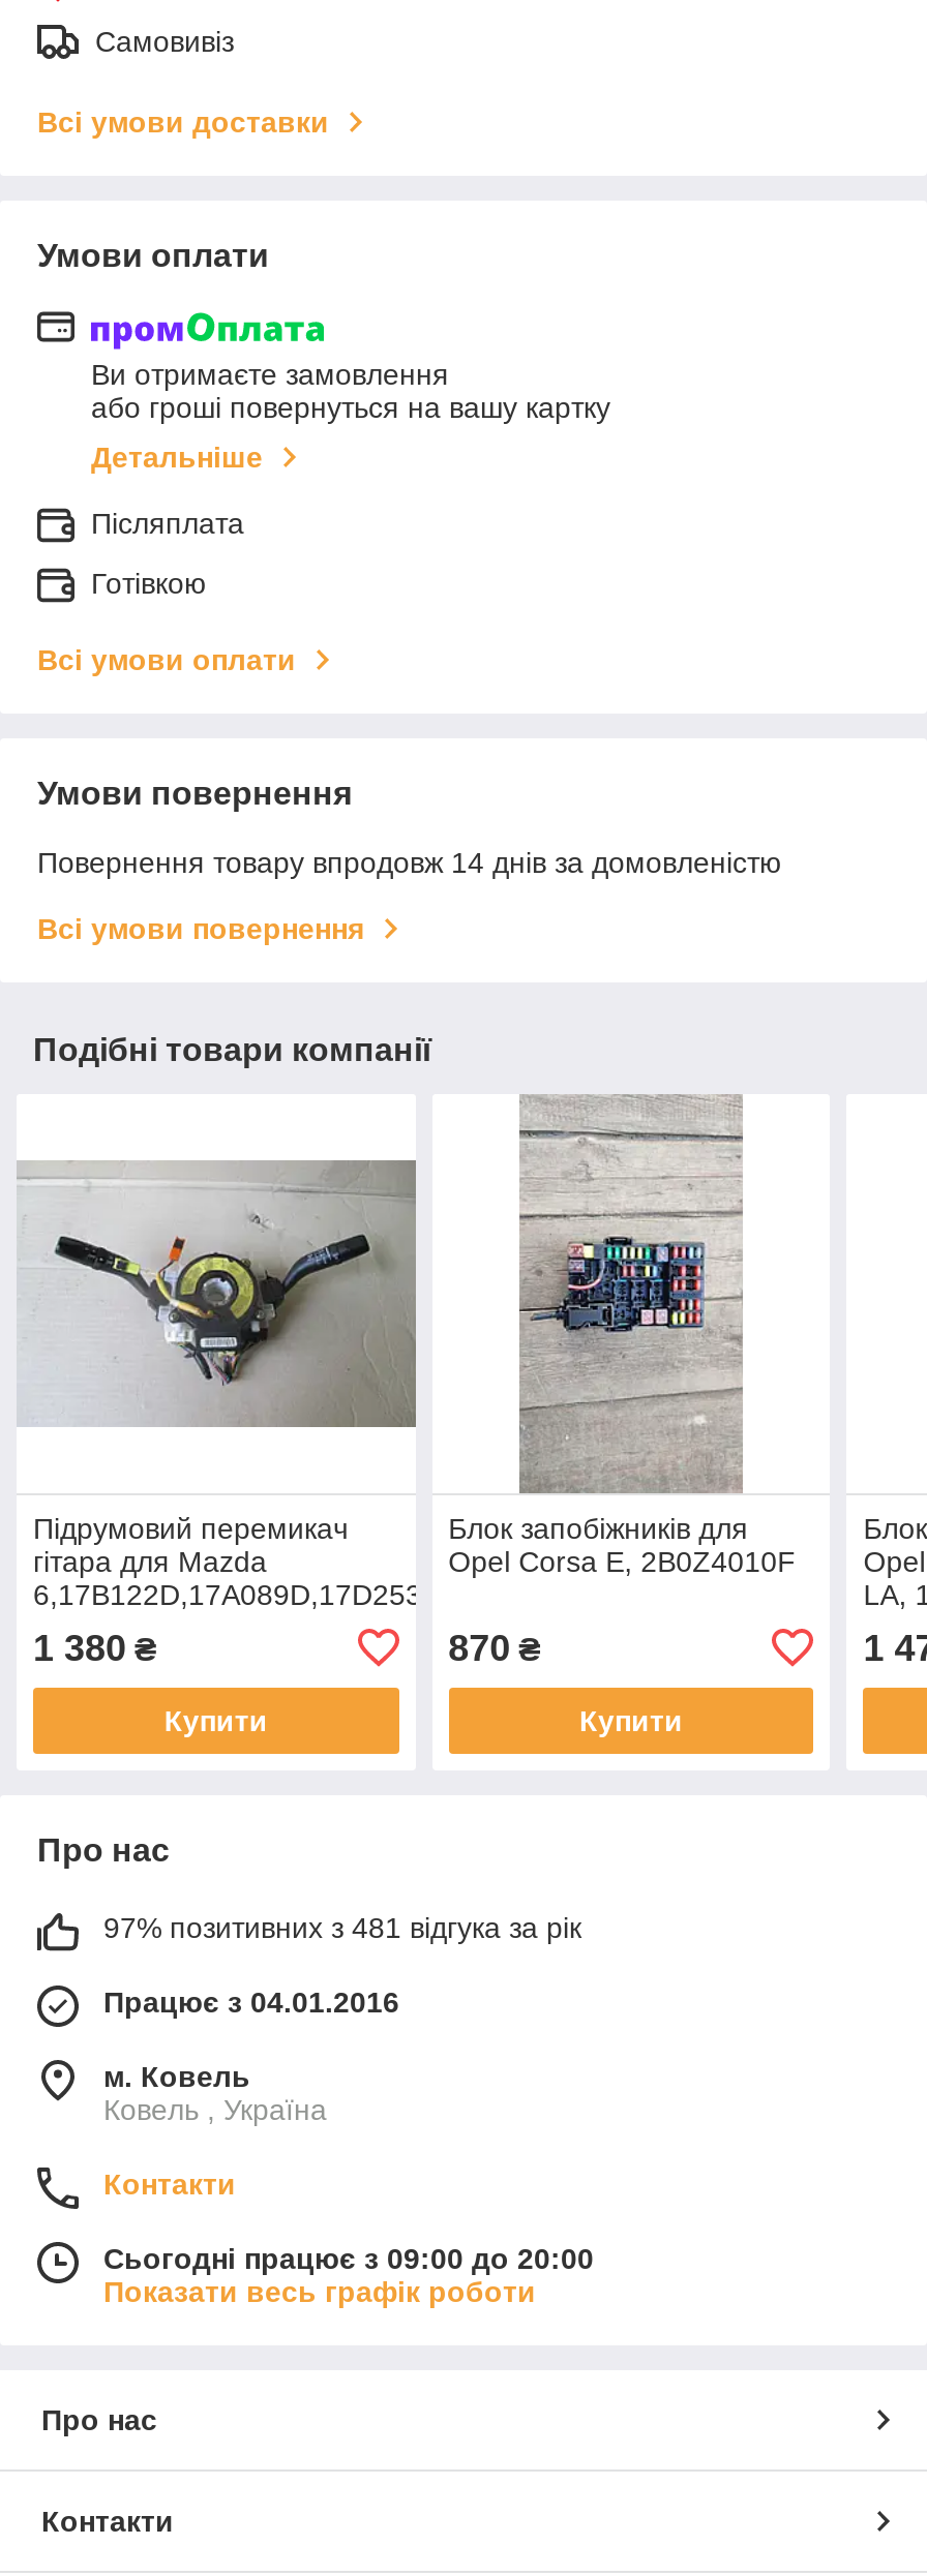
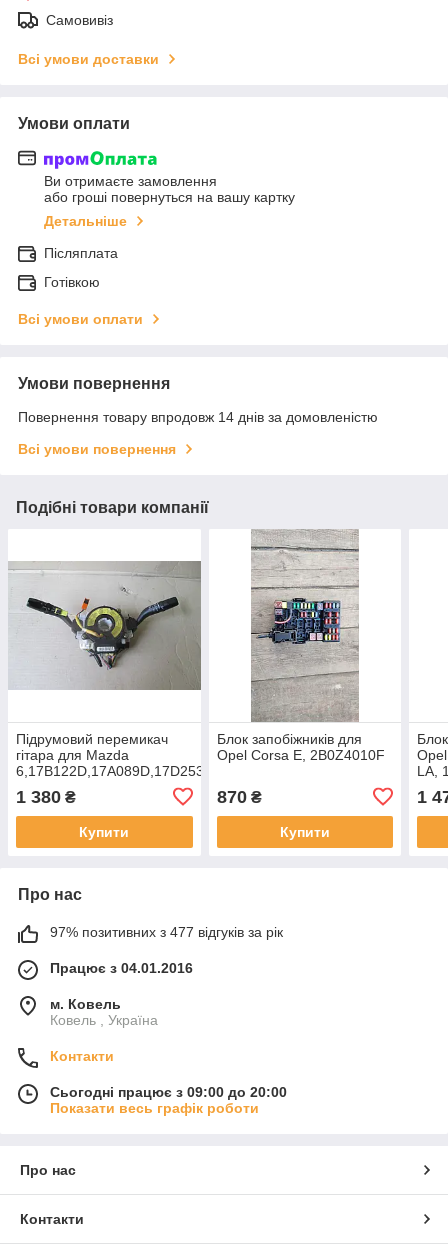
[103,1911,581,1944] 97% позитивних з 481 відгука за рік -> [50,924,283,940] 97% позитивних з 477 відгуків за рік

